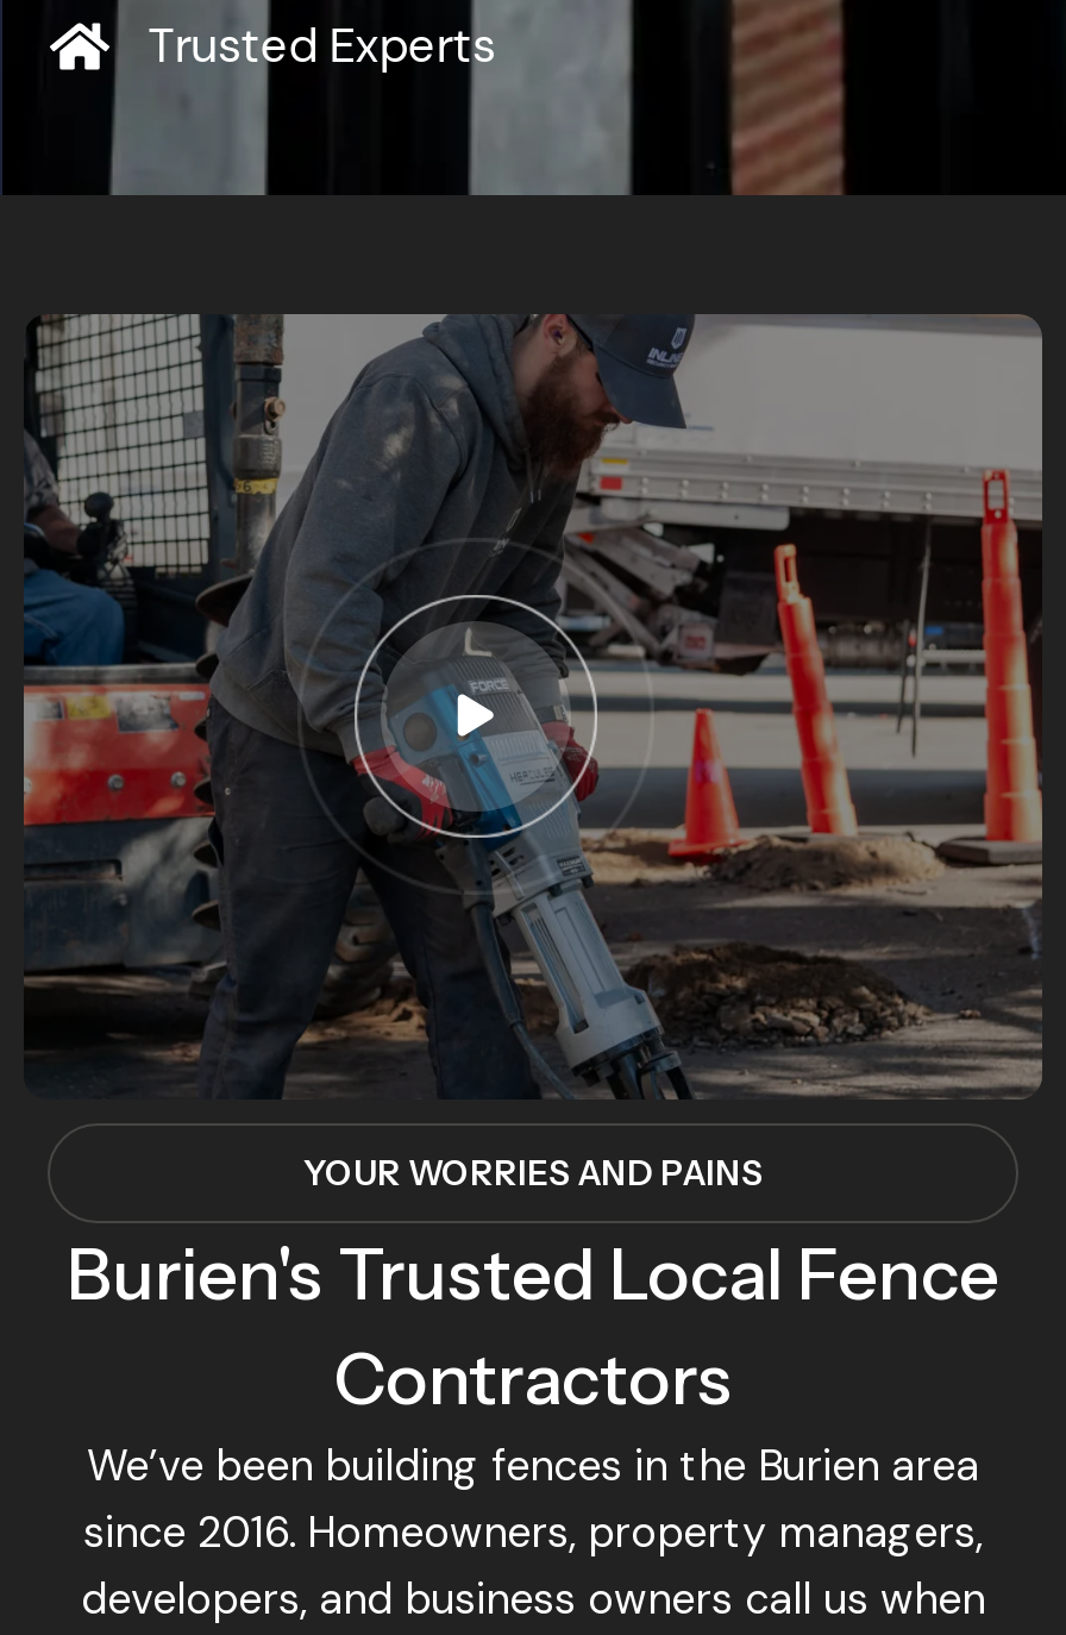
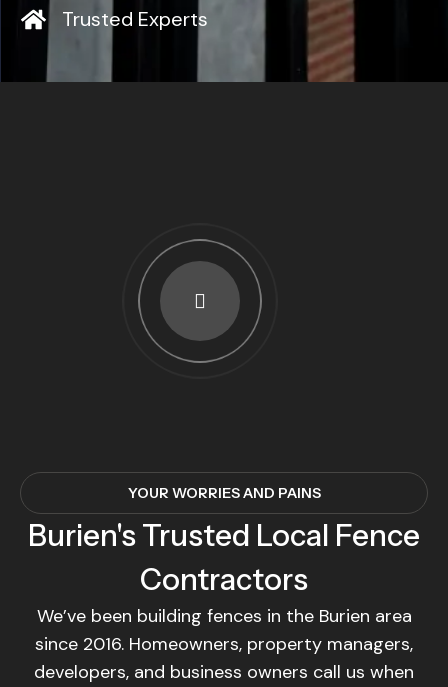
[21,312,1045,1100] [image] -> none

